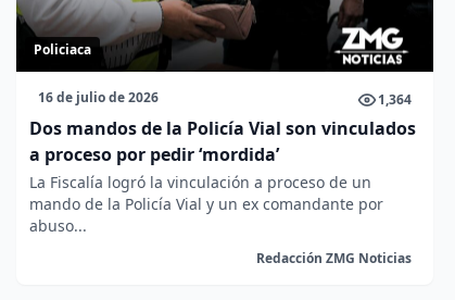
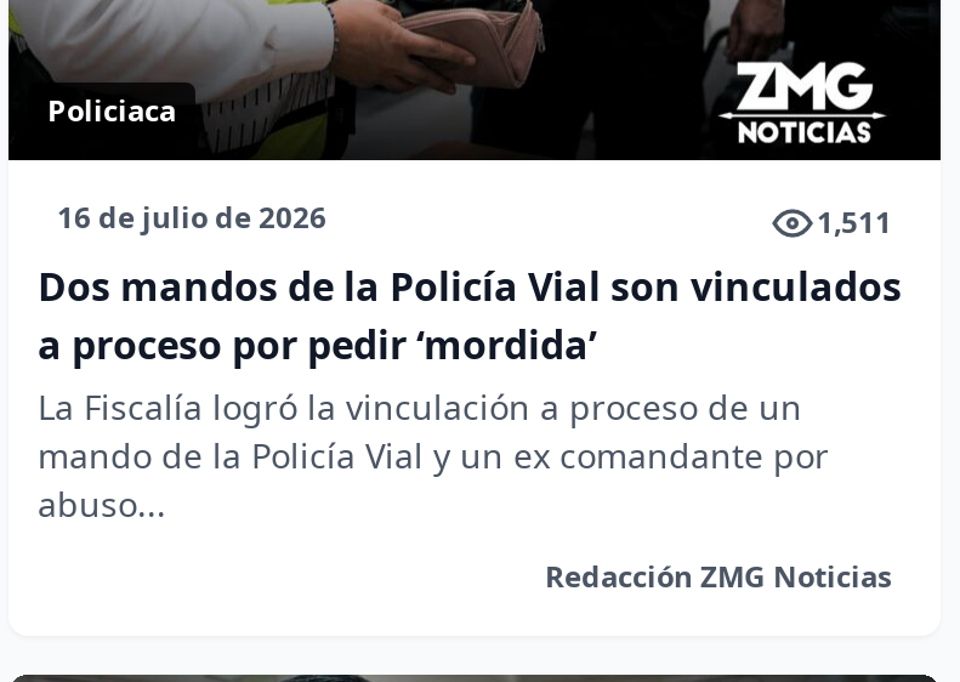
[378,91,412,109] 1,364 -> [817,203,892,244] 1,511

